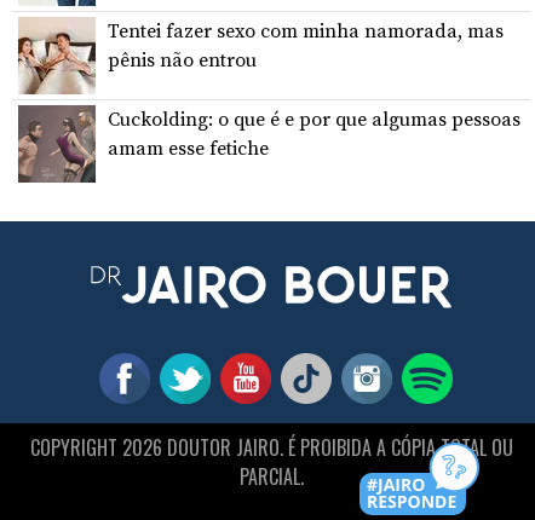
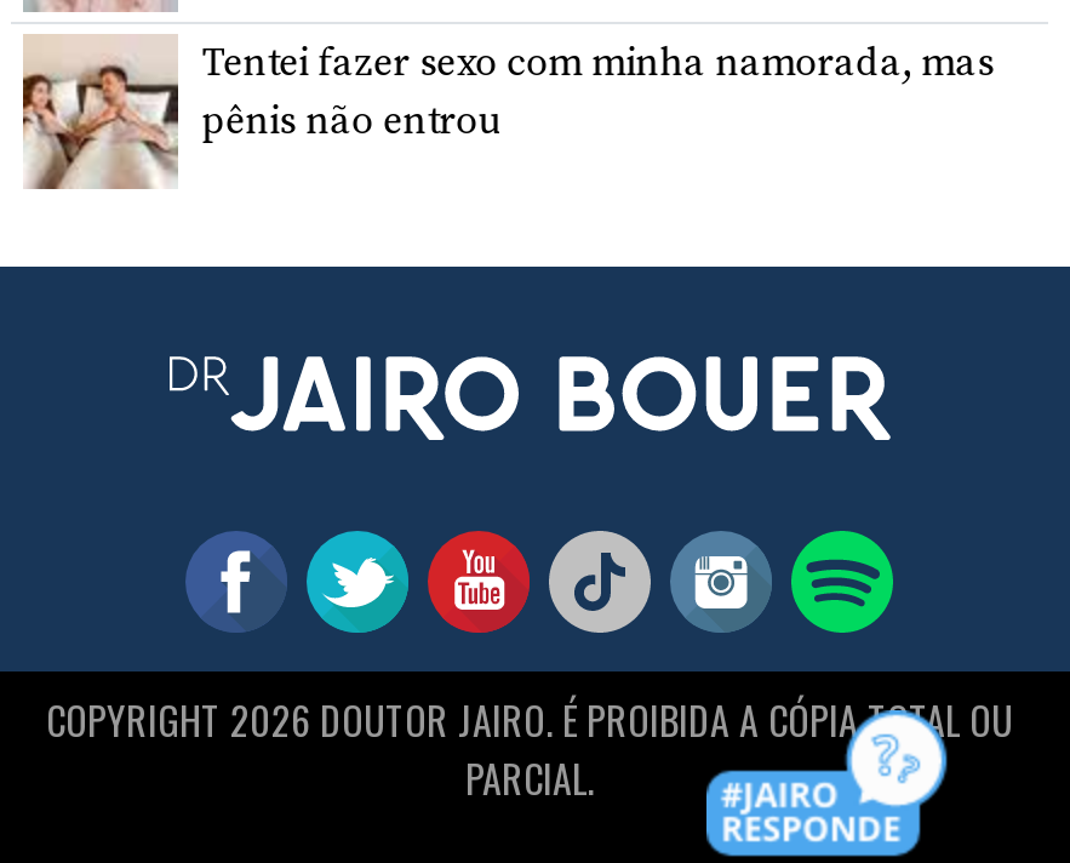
[17,105,520,184] [image] | Cuckolding: o que é e por que algumas pessoas | amam esse fetiche -> none

